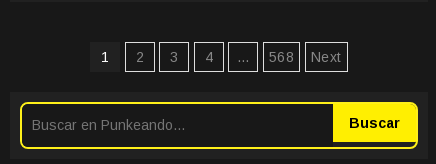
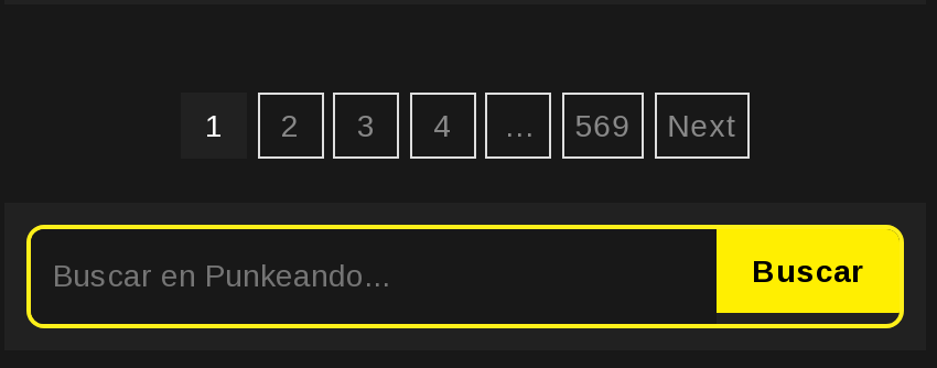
[269,49,294,65] 568 -> [575,108,631,143] 569

